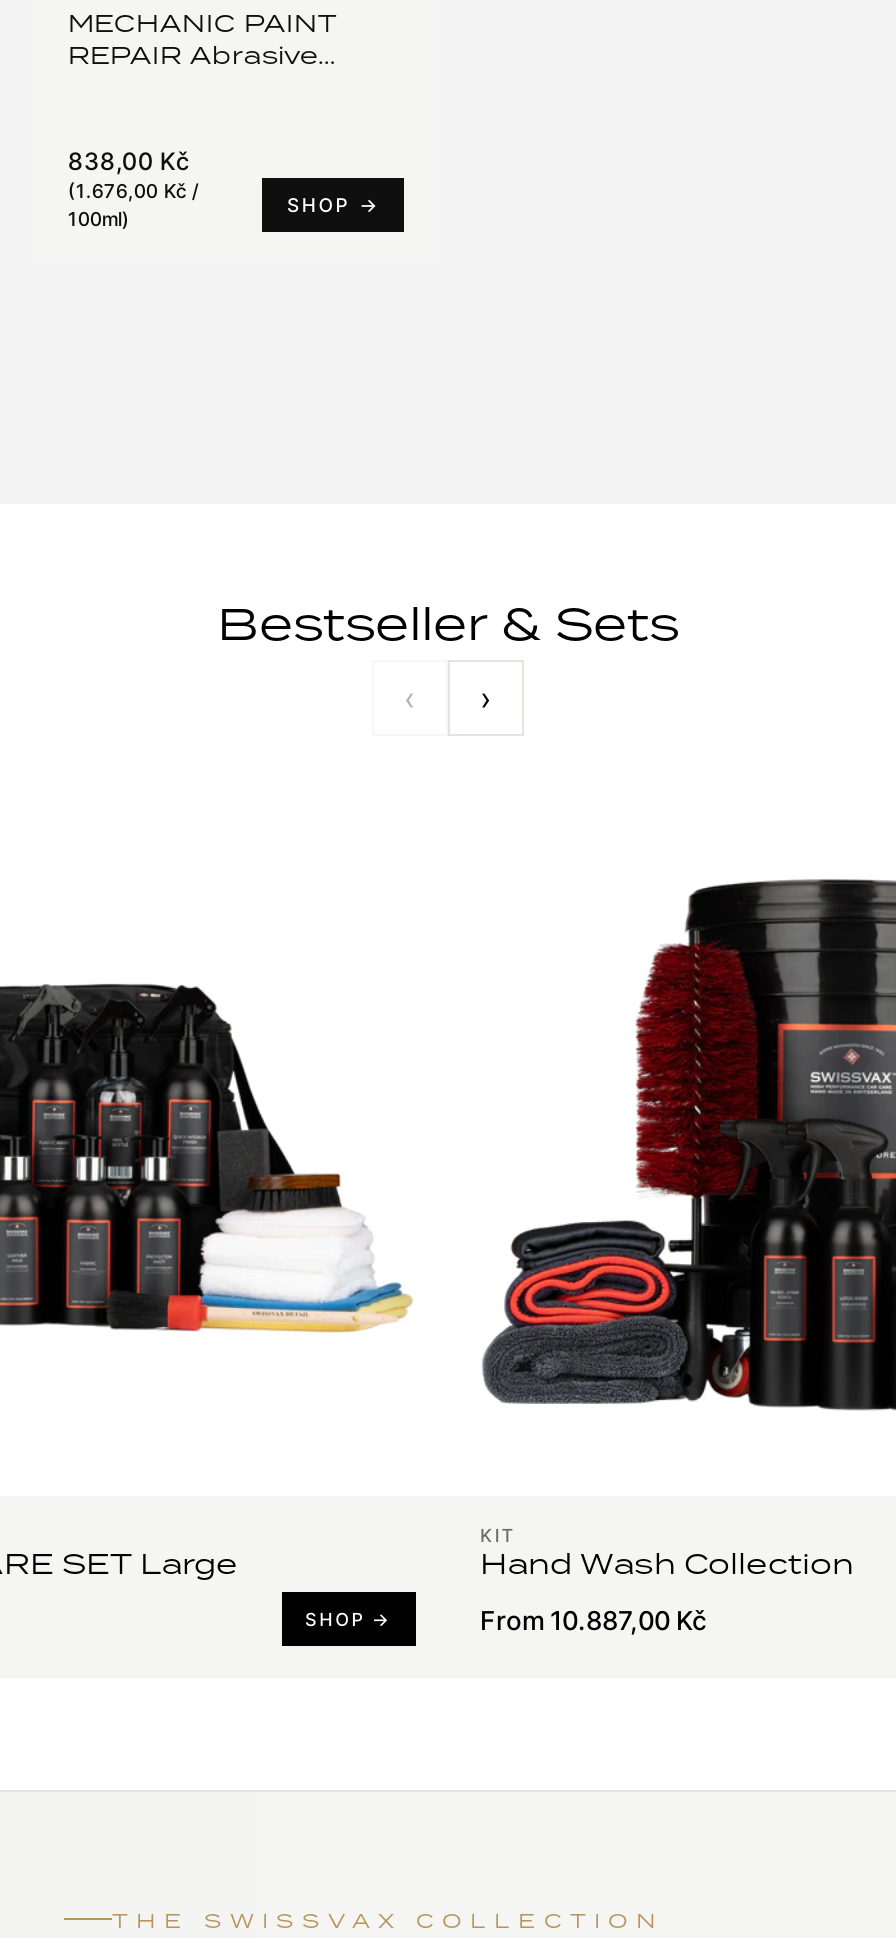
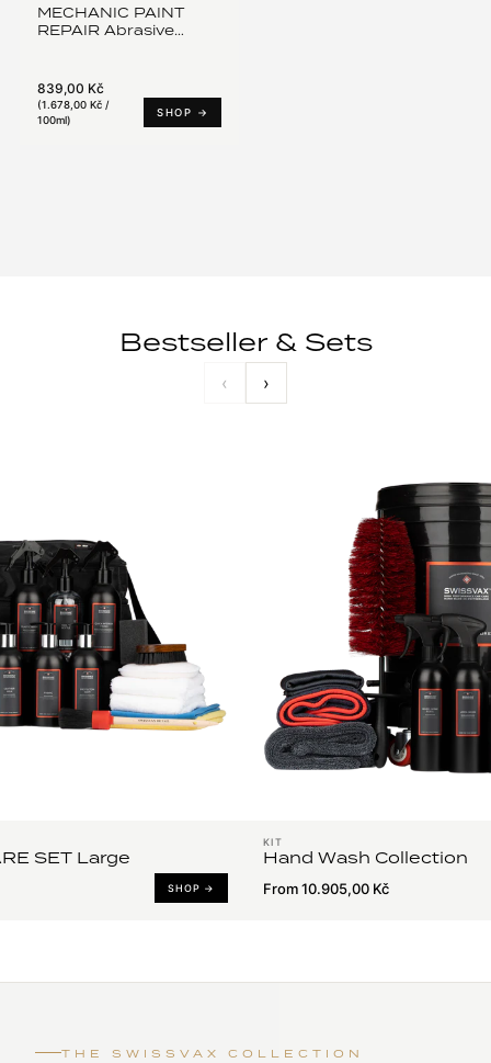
[68,146,190,176] 838,00 Kč -> [37,80,104,97] 839,00 Kč
[68,180,200,202] (1.676,00 Kč / -> [37,99,109,111] (1.678,00 Kč /
[480,1603,706,1635] From 10.887,00 Kč -> [263,879,389,897] From 10.905,00 Kč

